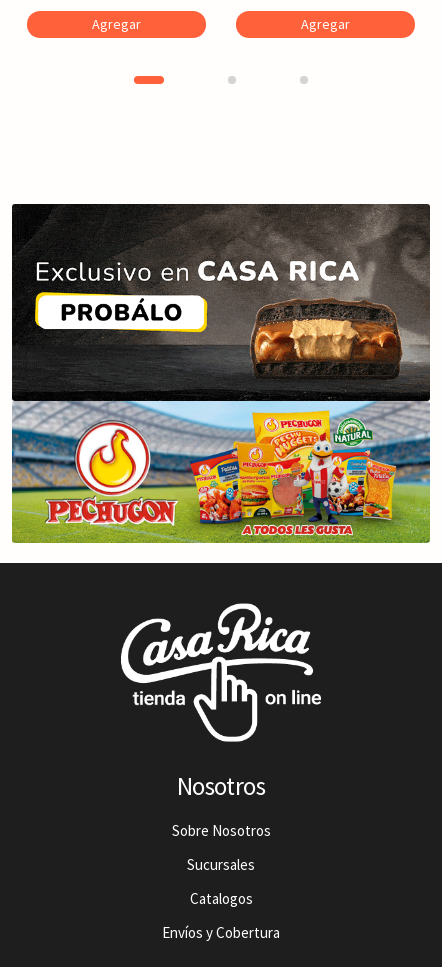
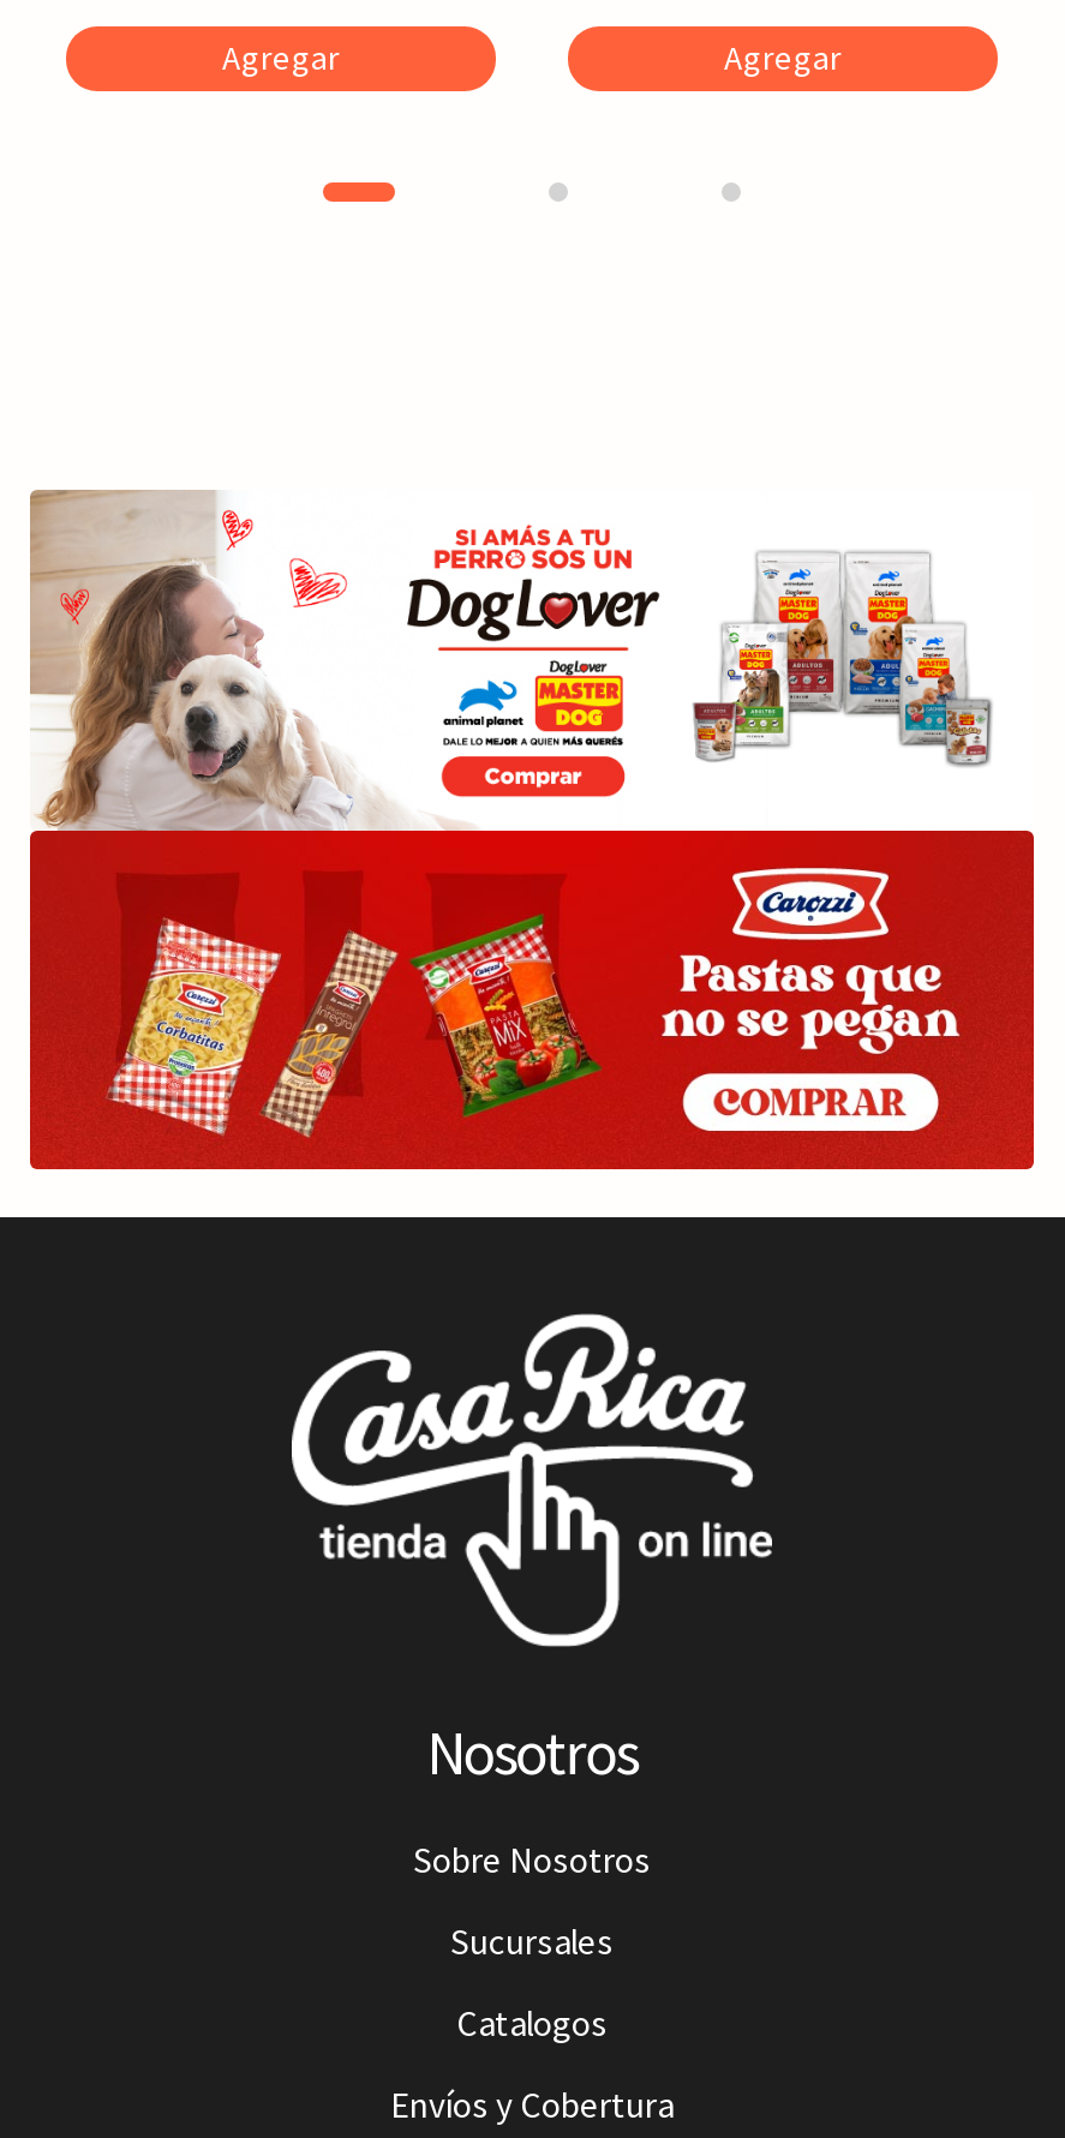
[11,203,431,544] [image] -> [28,487,1036,1172] [image]

